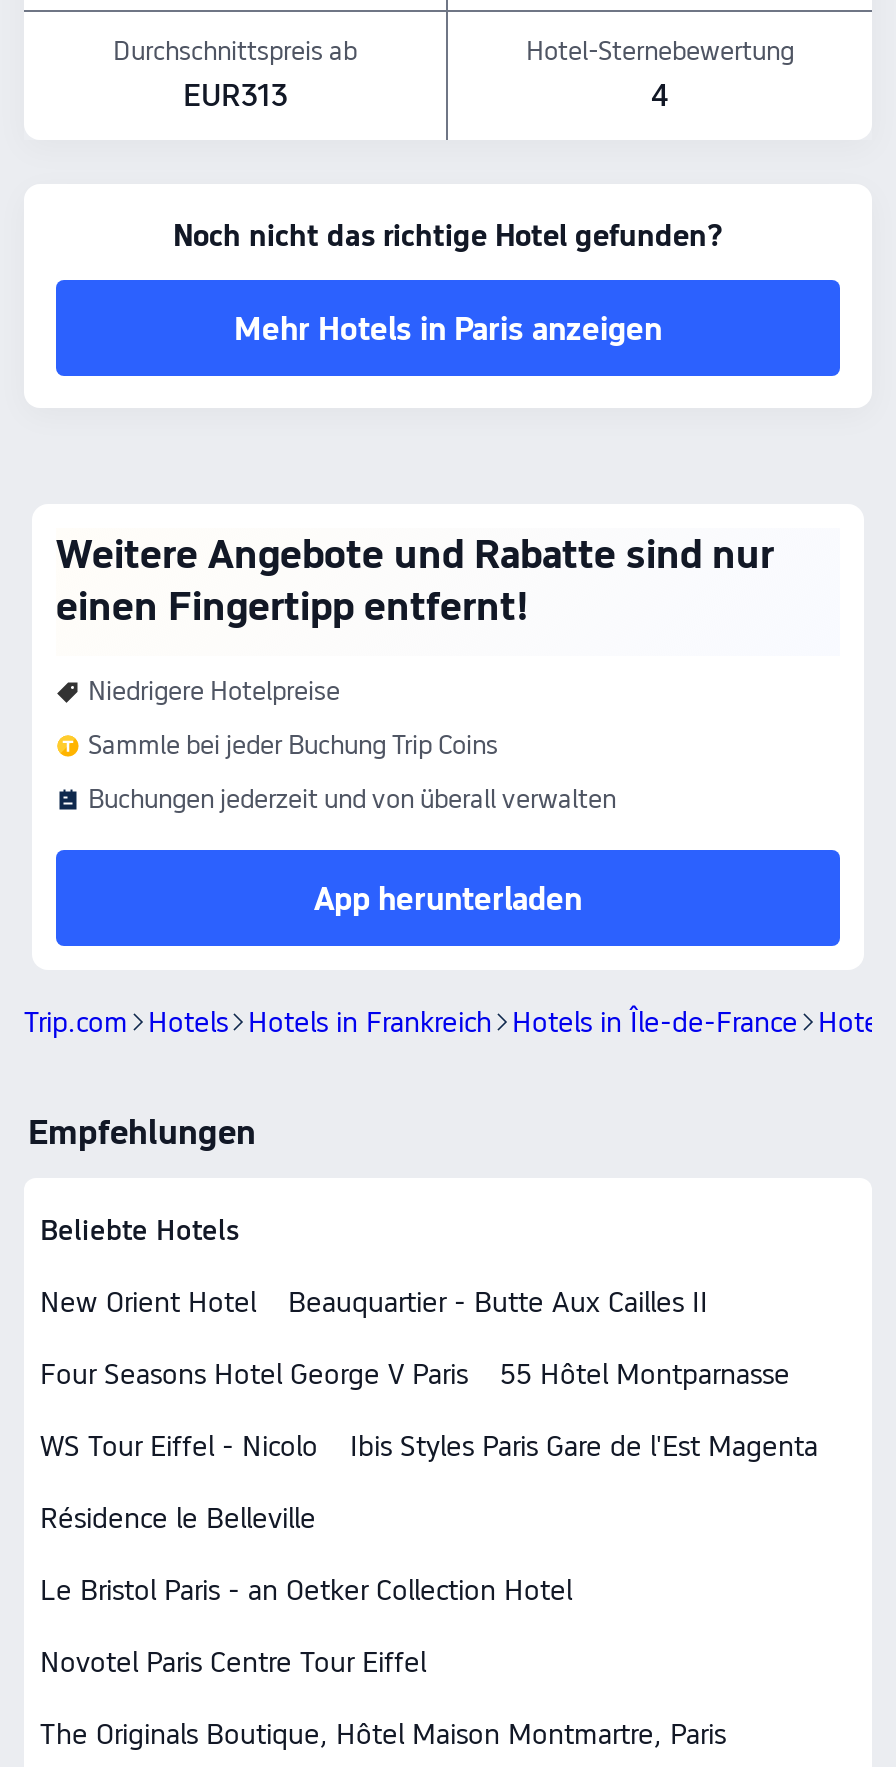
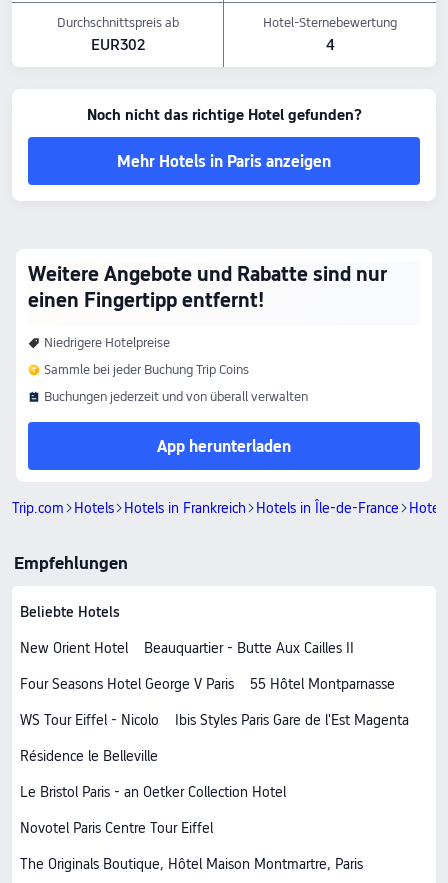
[183,78,287,114] EUR313 -> [90,36,144,54] EUR302

